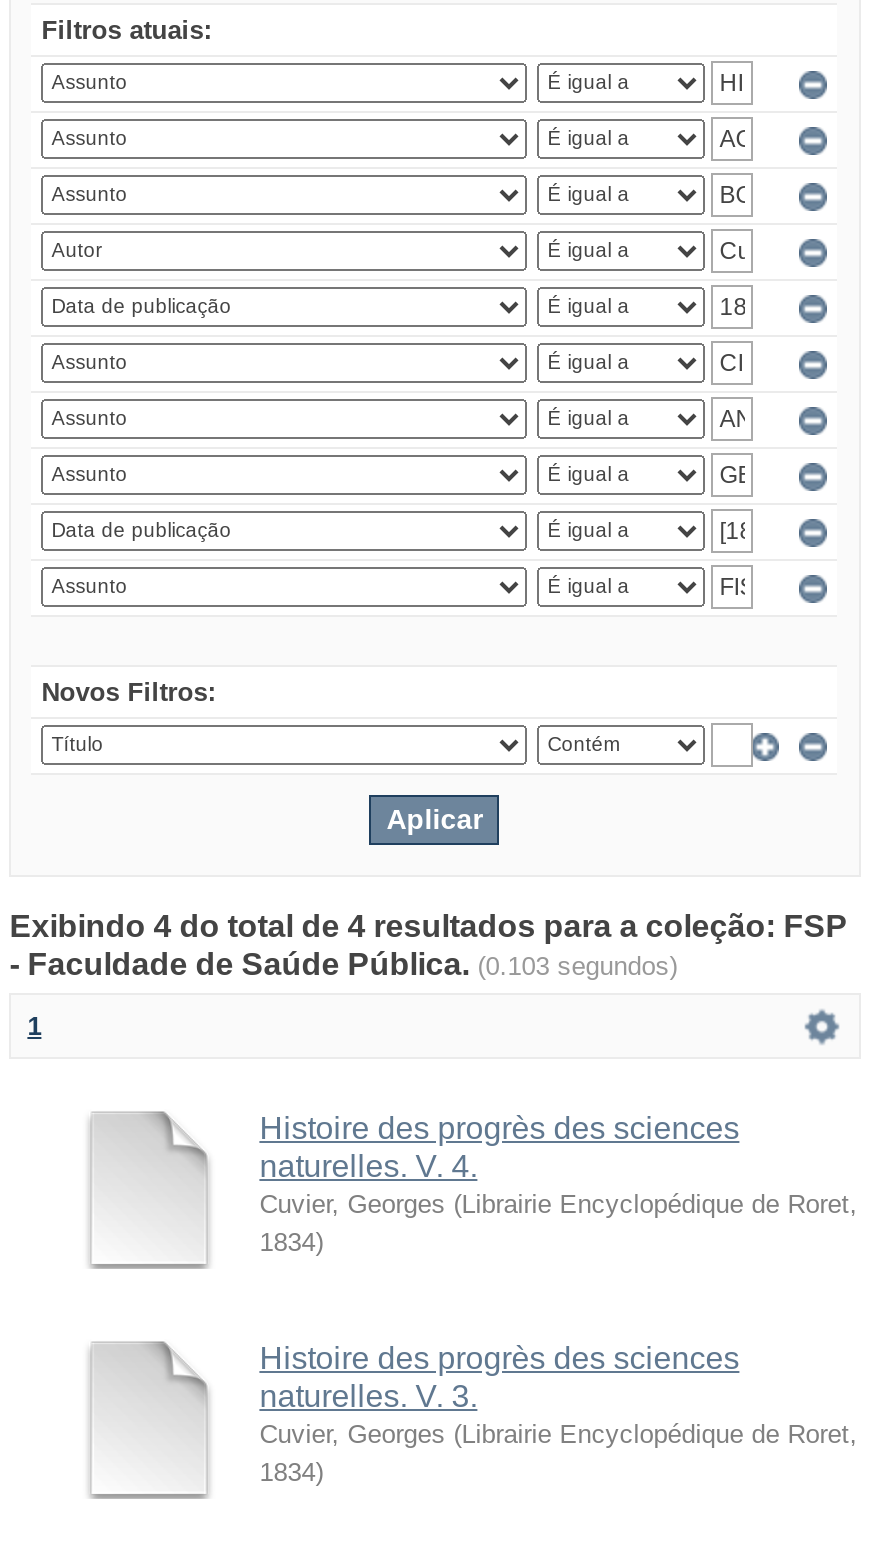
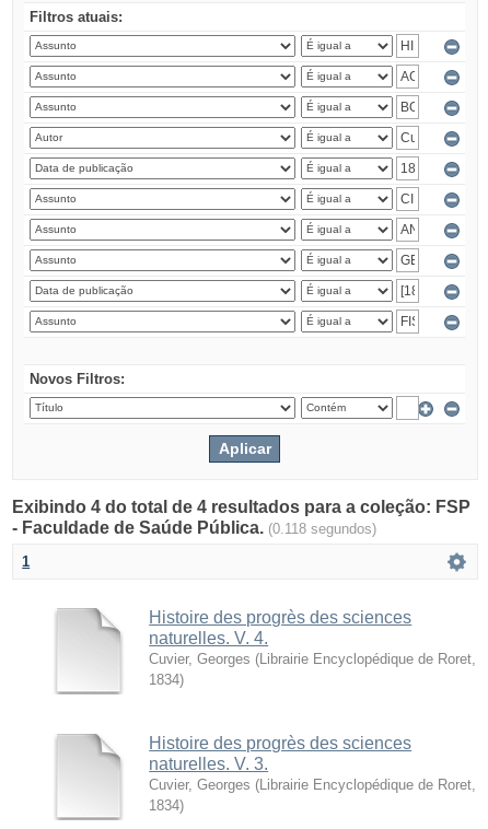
[9,947,677,981] - Faculdade de Saúde Pública. (0.103 segundos) -> [12,518,377,537] - Faculdade de Saúde Pública. (0.118 segundos)

